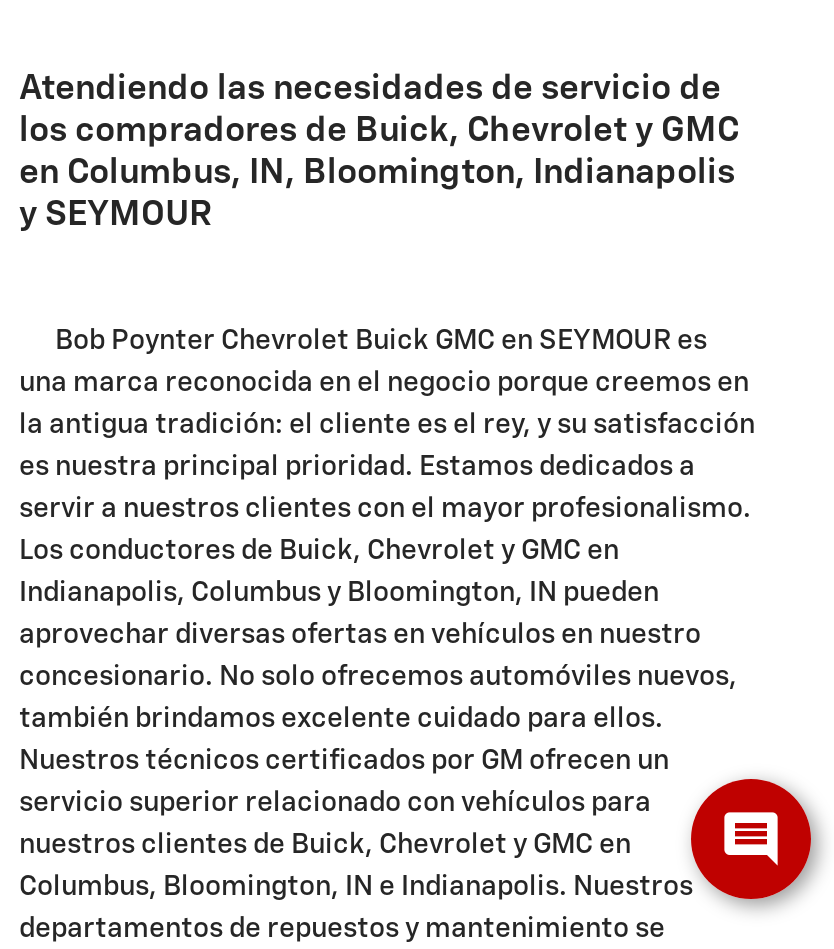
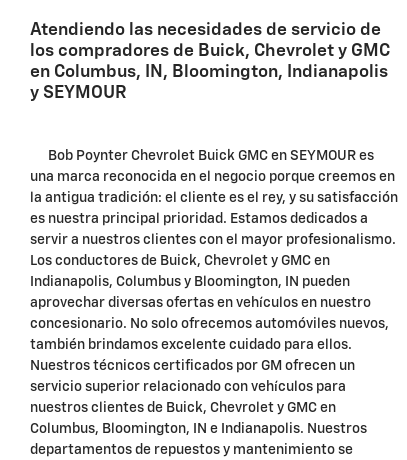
[689,777,821,909] [image] -> none

